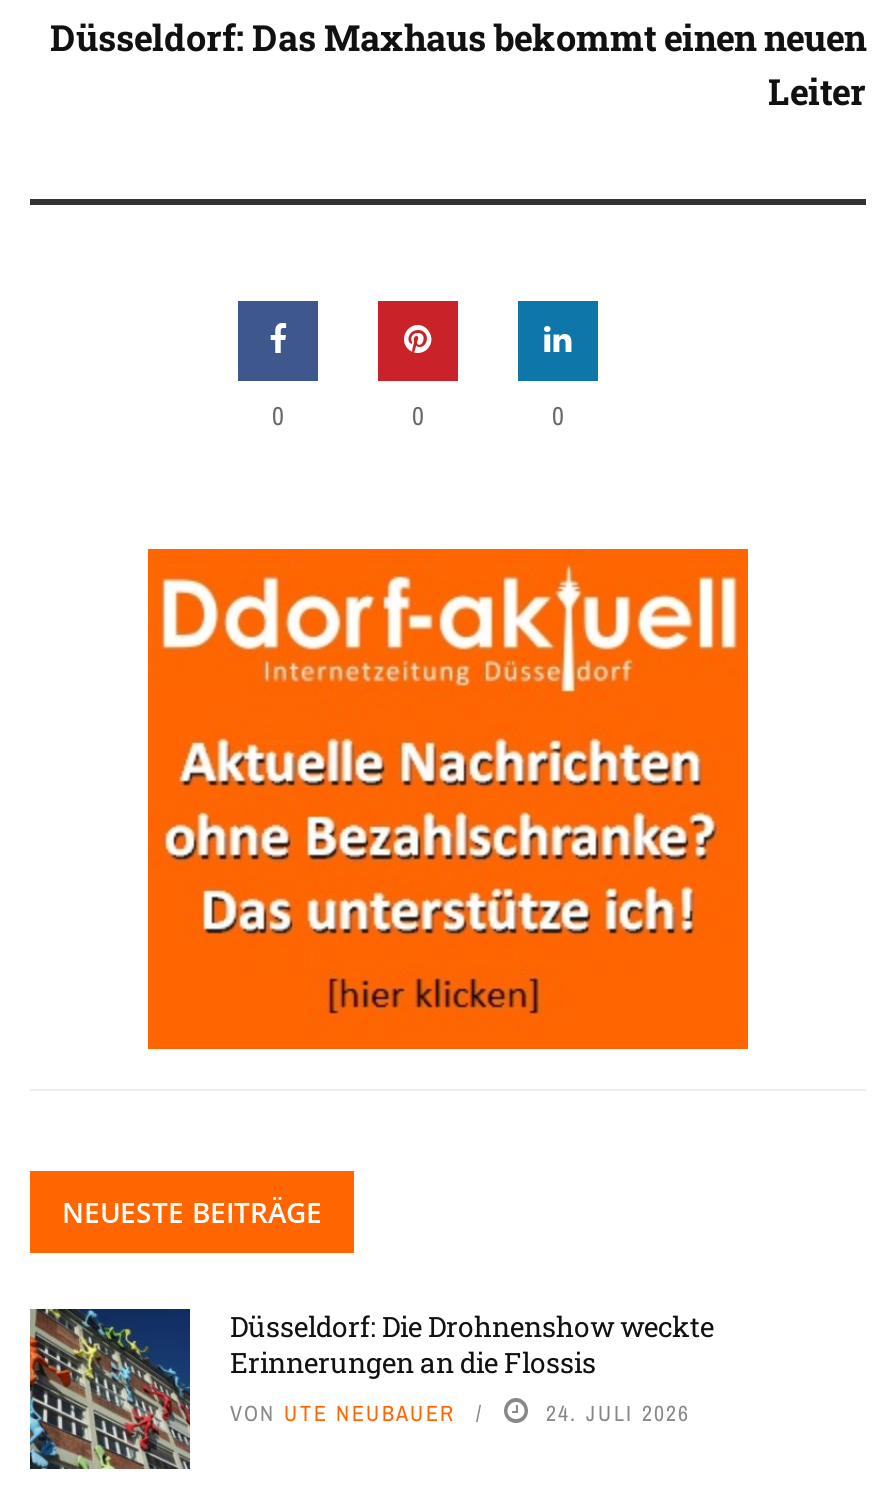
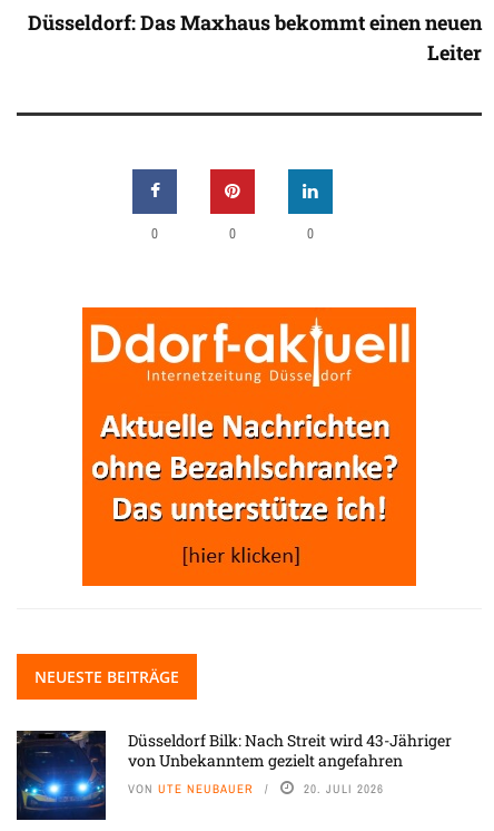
[28,1307,714,1471] [image] | Düsseldorf: Die Drohnenshow weckte | Erinnerungen an die Flossis -> [16,730,452,821] [image] | Düsseldorf Bilk: Nach Streit wird 43-Jähriger | von Unbekanntem gezielt angefahren
[546,1399,690,1427] 24. JULI 2026 -> [304,781,384,796] 20. JULI 2026

